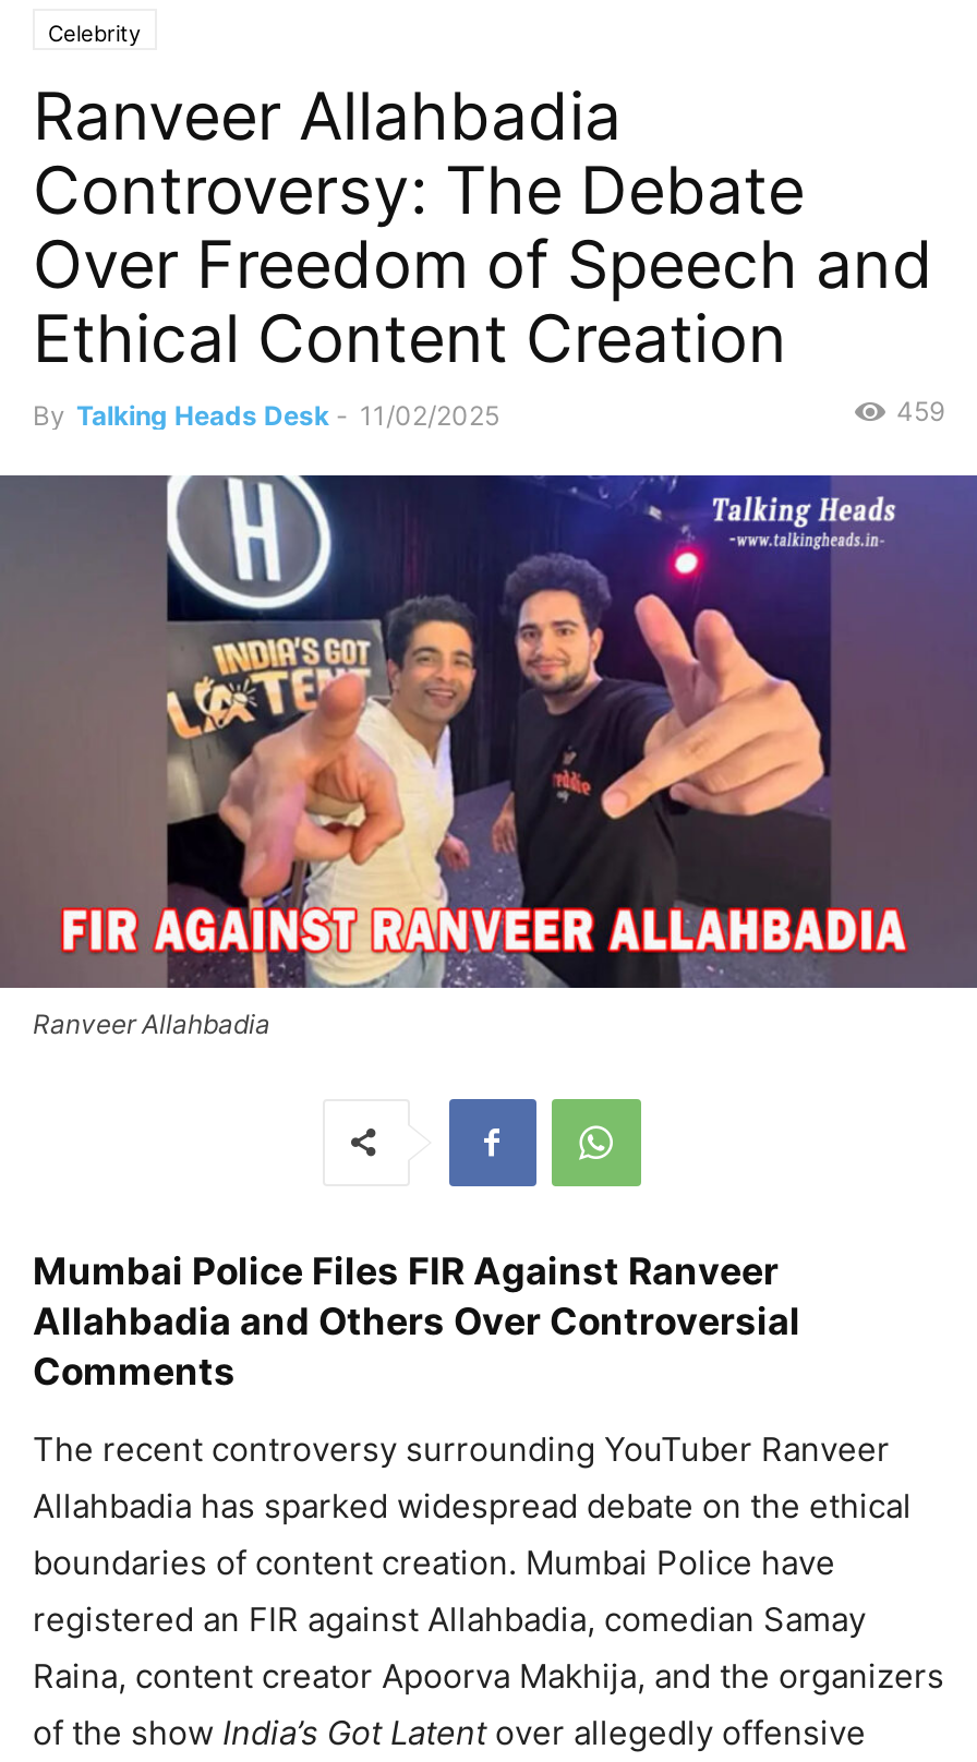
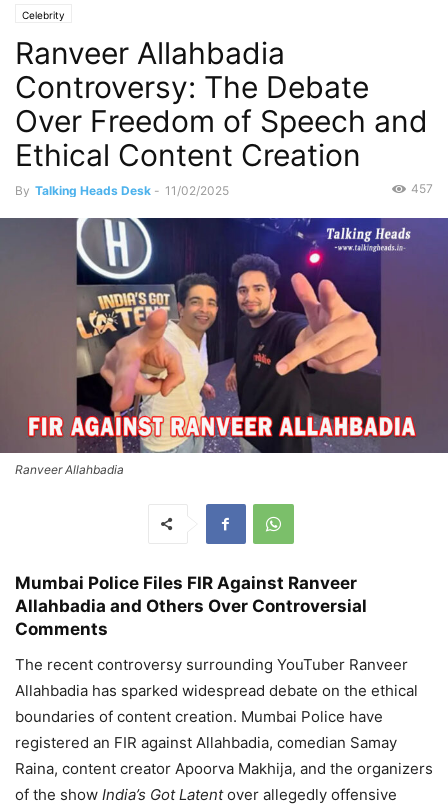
[896,395,944,427] 459 -> [411,181,433,196] 457

